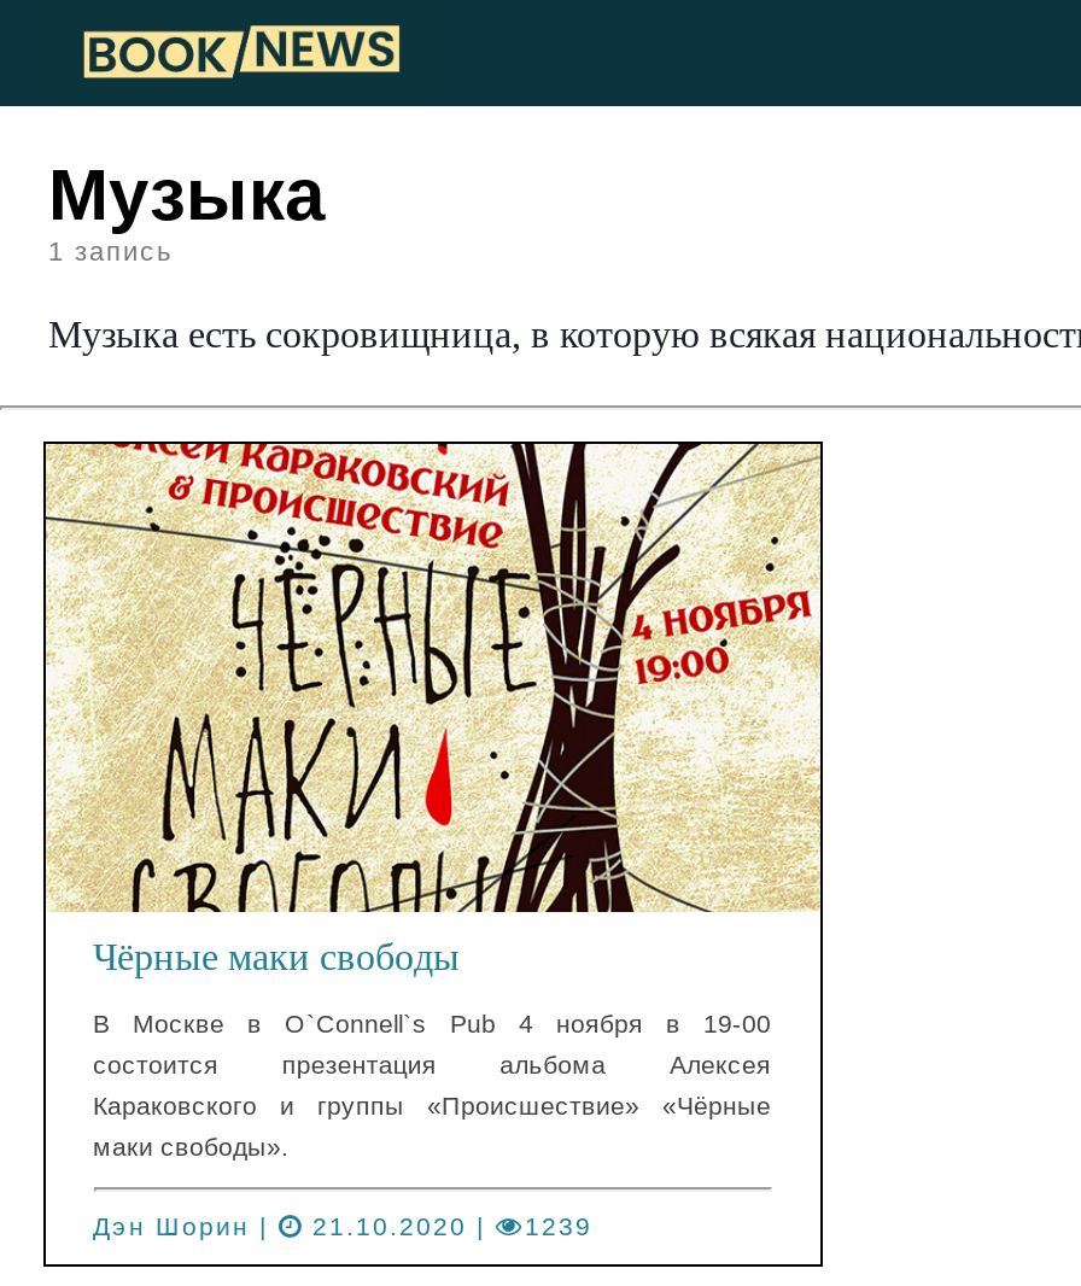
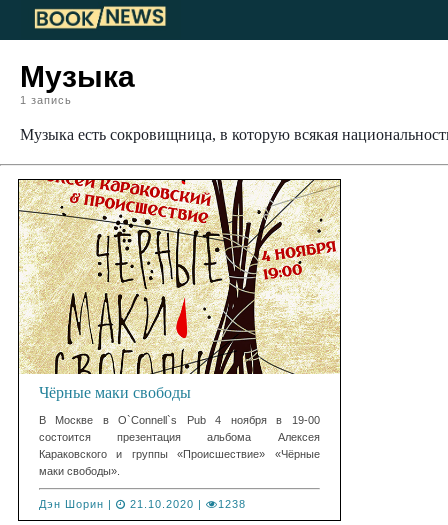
[525,1211,592,1240] 1239 -> [217,498,245,510] 1238

